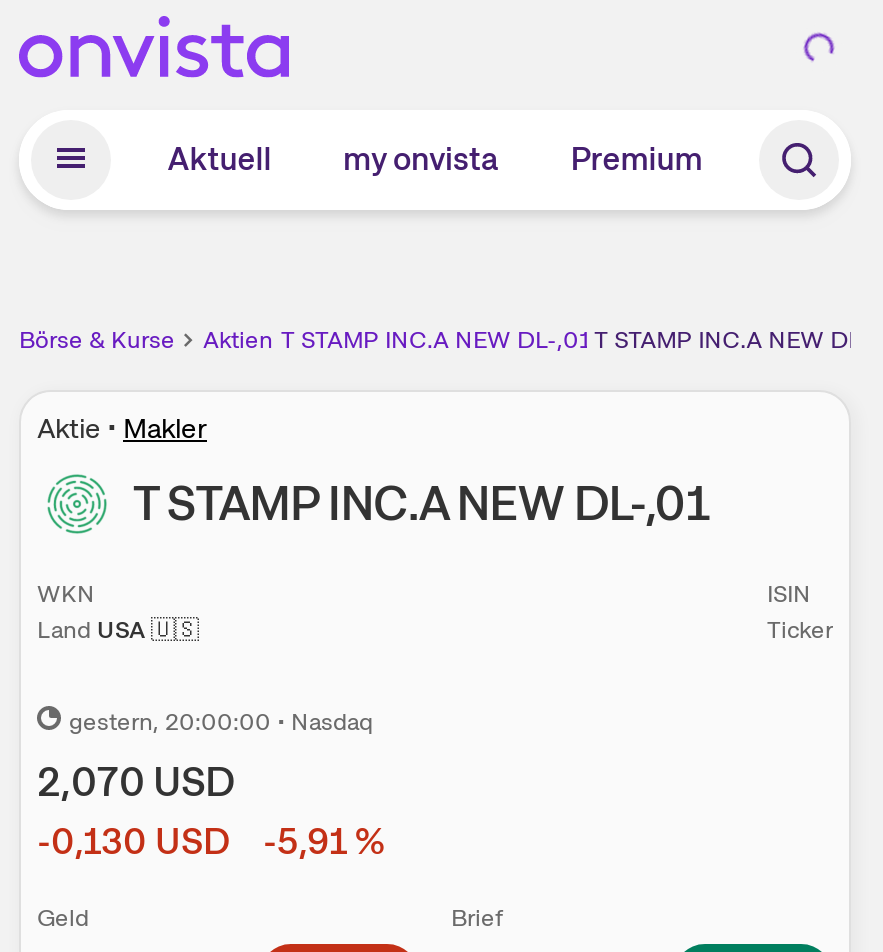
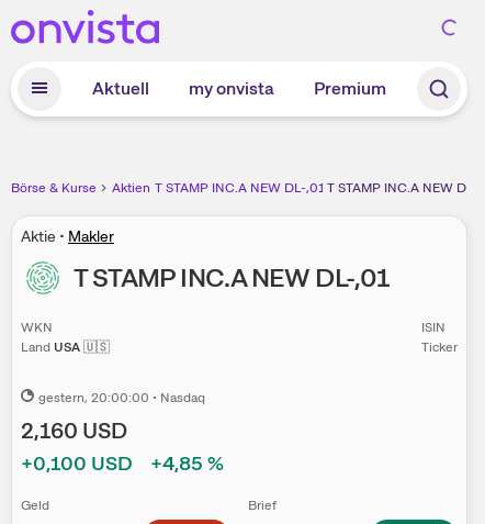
[37,756,235,808] 2,070 USD -> [21,417,127,445] 2,160 USD
[37,818,231,864] -0,130 USD -> [21,451,133,476] +0,100 USD
[263,818,385,864] -5,91 % -> [150,451,224,476] +4,85 %

